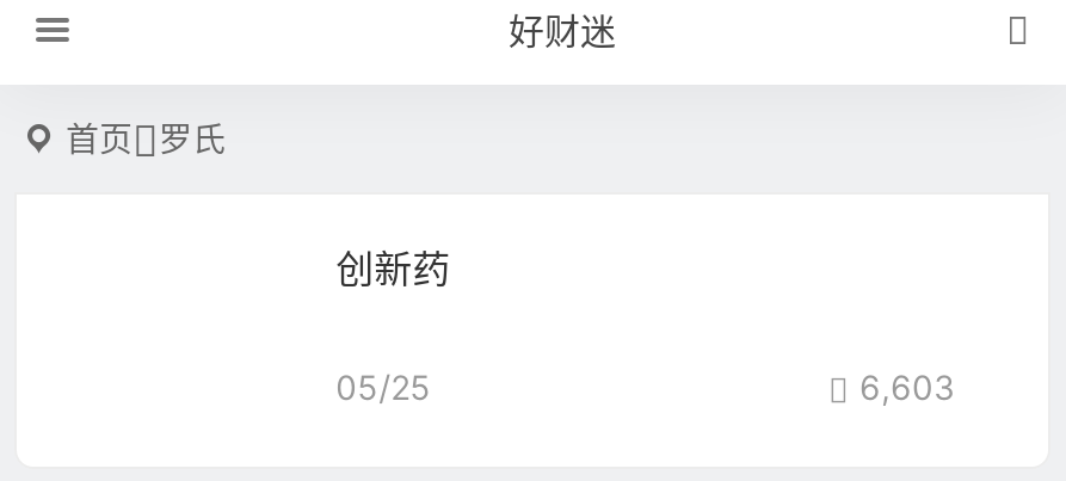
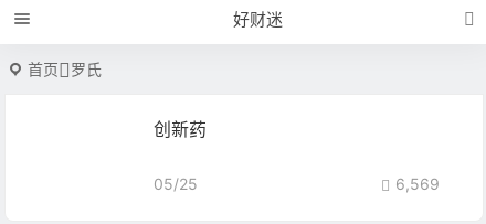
[859,366,955,407] 6,603 -> [395,174,440,193] 6,569

